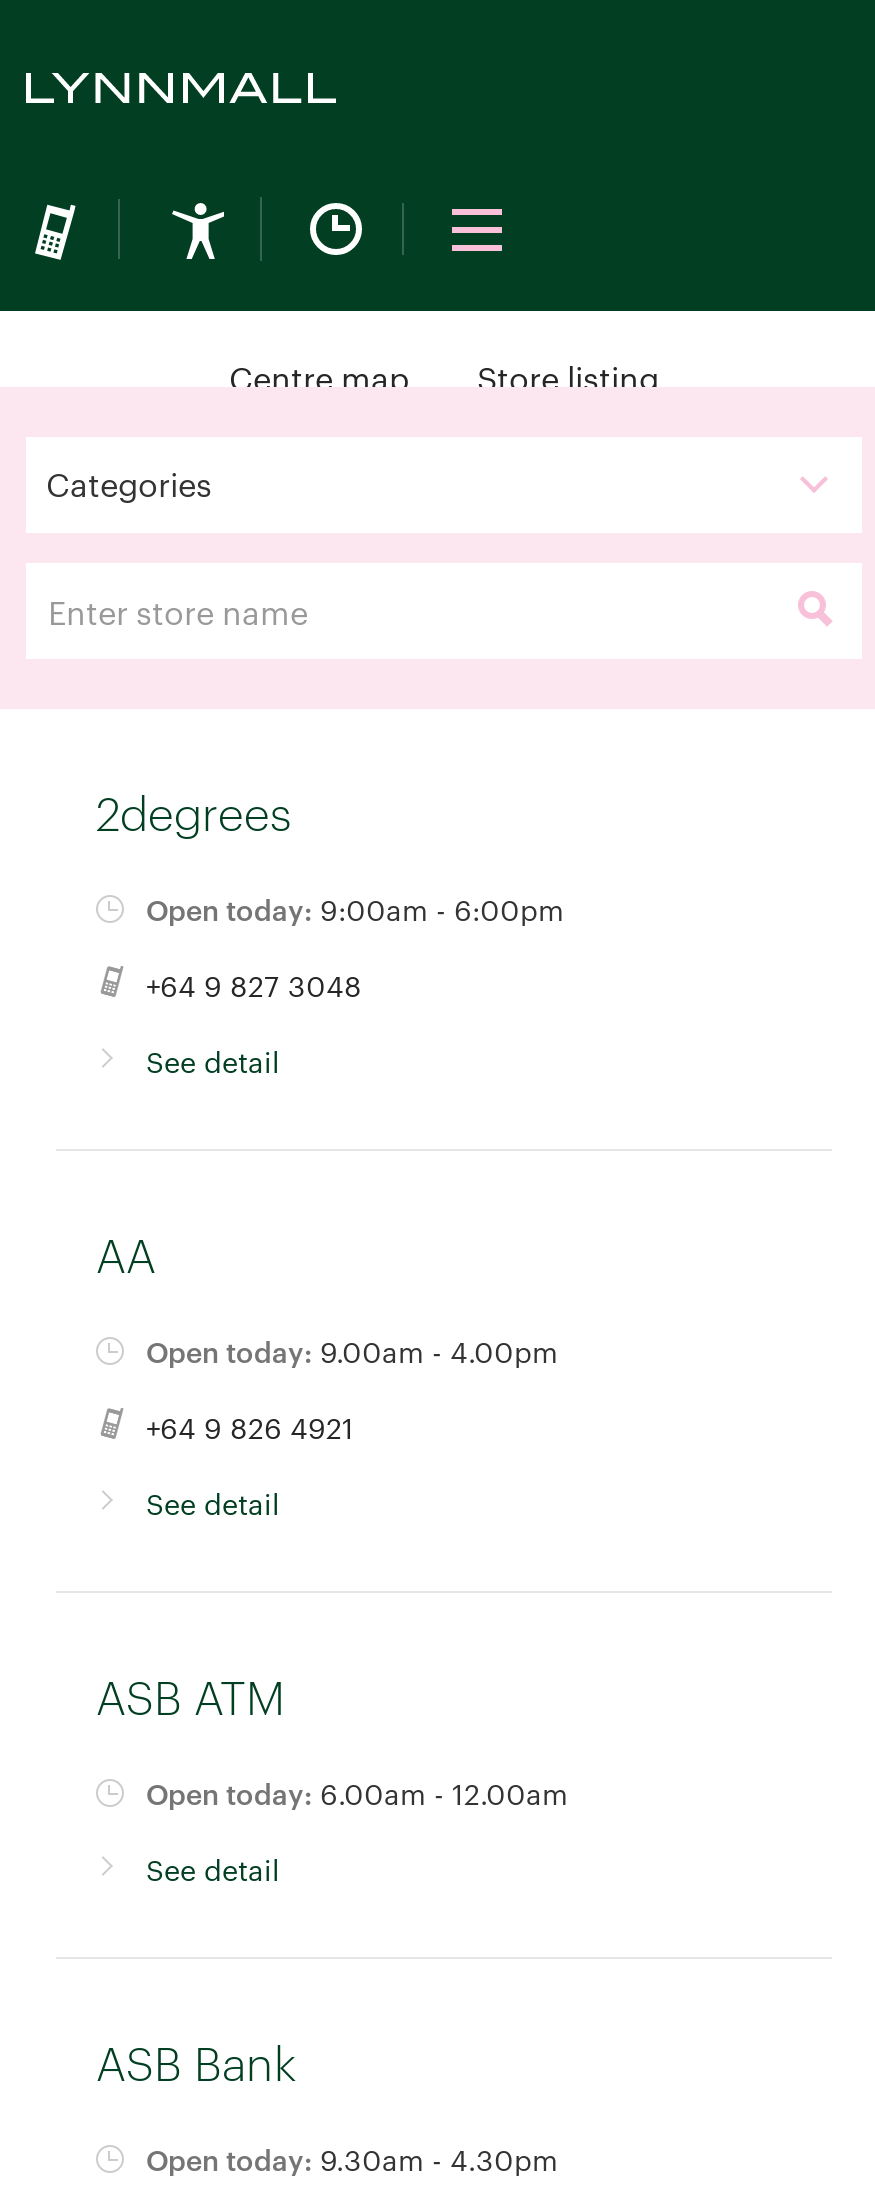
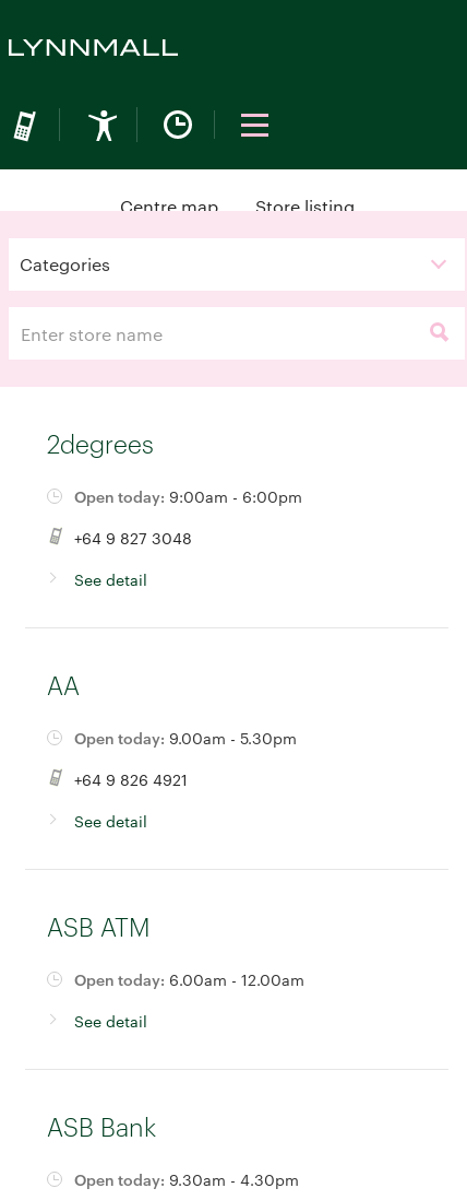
[146,1331,558,1371] Open today: 9.00am - 4.00pm -> [74,727,297,749] Open today: 9.00am - 5.30pm

